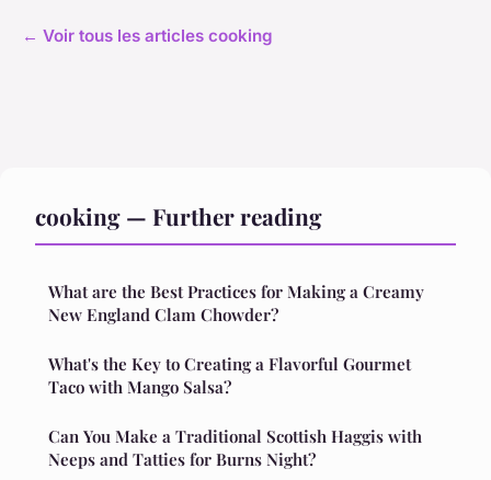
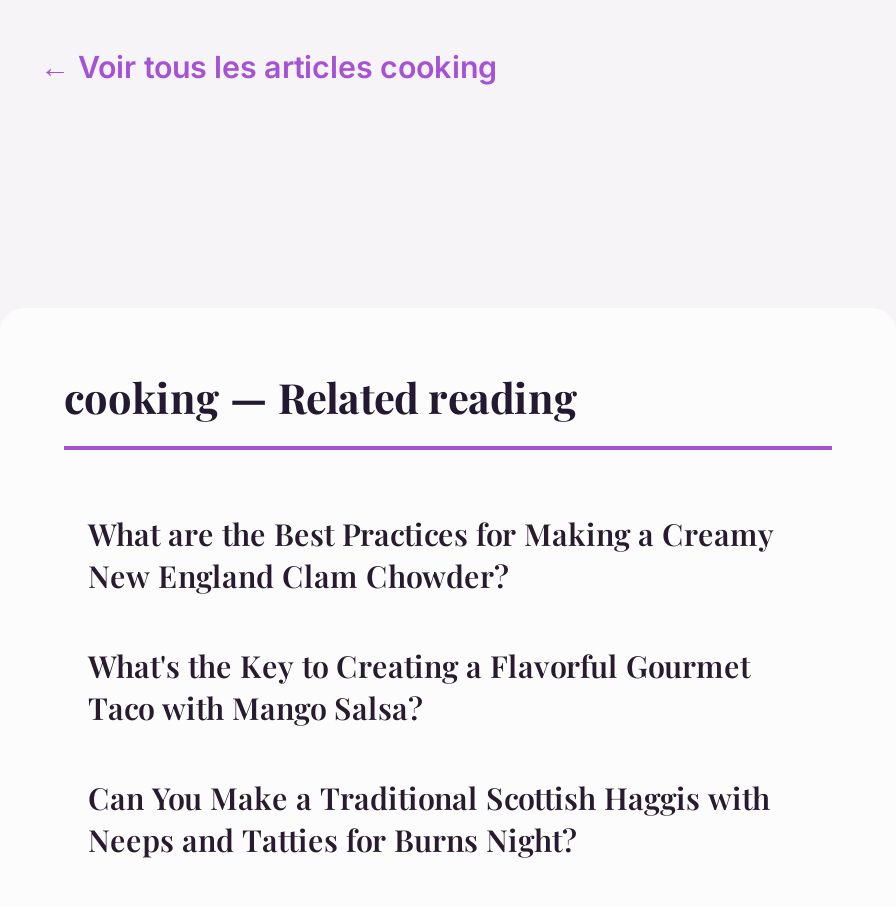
[35,200,322,231] cooking — Further reading -> [64,368,578,424] cooking — Related reading

